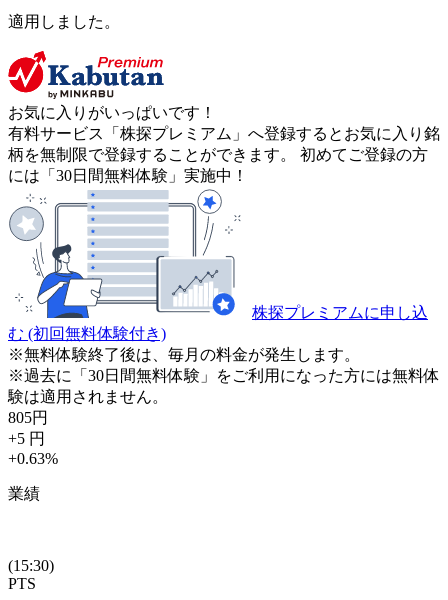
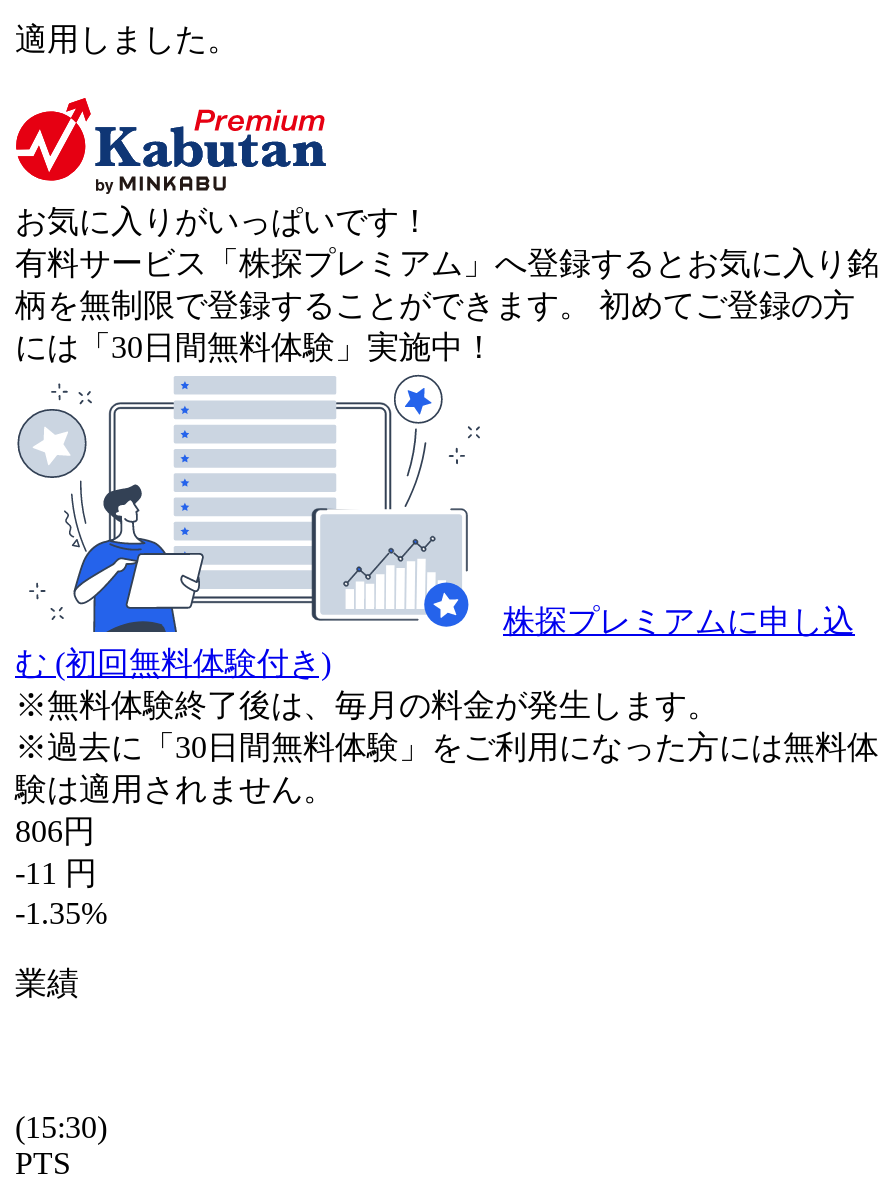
[8,409,48,426] 805円 -> [15,814,95,848] 806円
[8,430,45,447] +5 円 -> [15,856,97,890] -11 円
[8,450,58,467] +0.63% -> [15,896,107,930] -1.35%

